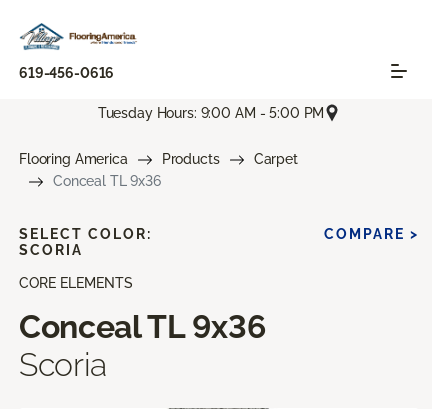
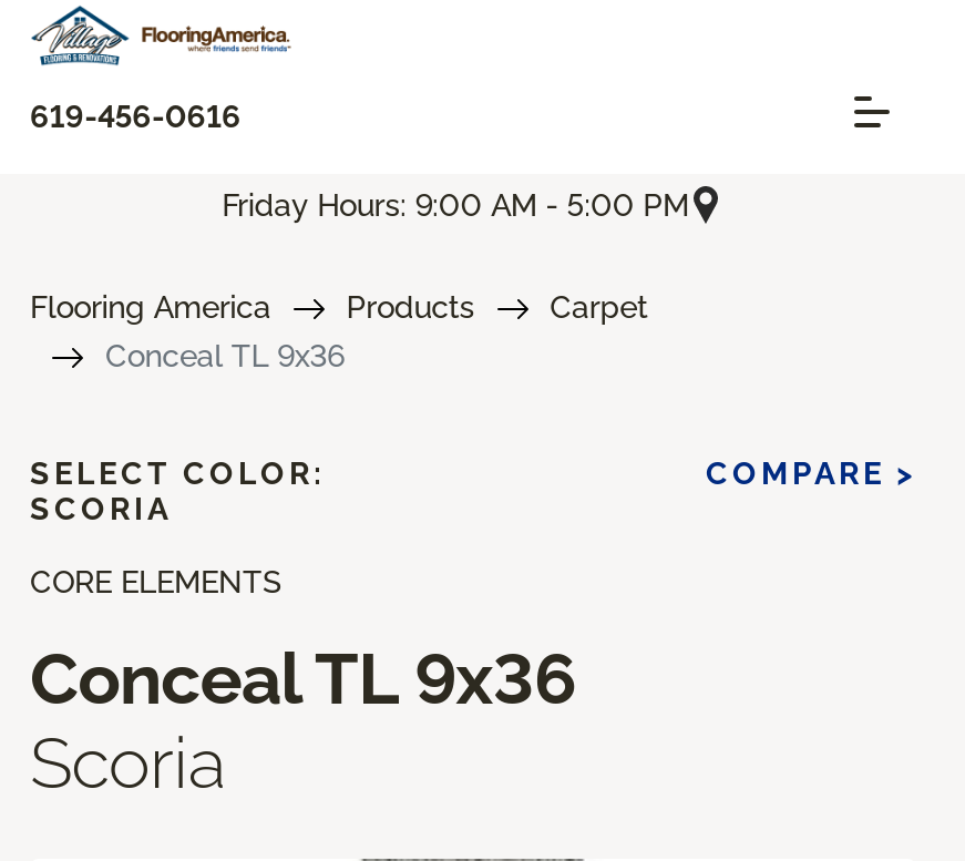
[98,105,324,121] Tuesday Hours: 9:00 AM - 5:00 PM -> [222,187,689,222] Friday Hours: 9:00 AM - 5:00 PM

